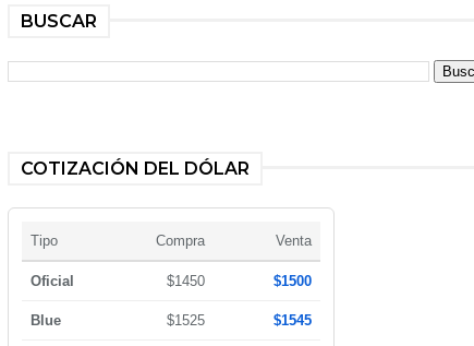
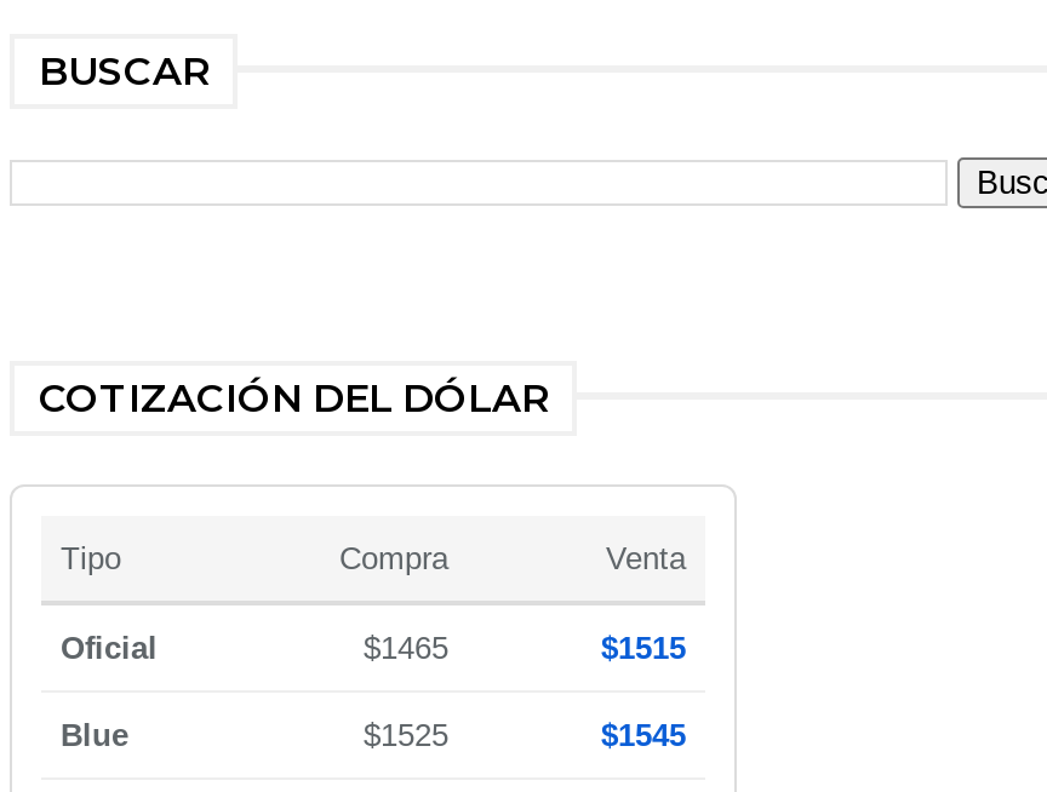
[167,273,205,289] $1450 -> [364,629,448,666] $1465
[274,273,312,289] $1500 -> [601,629,686,666] $1515

